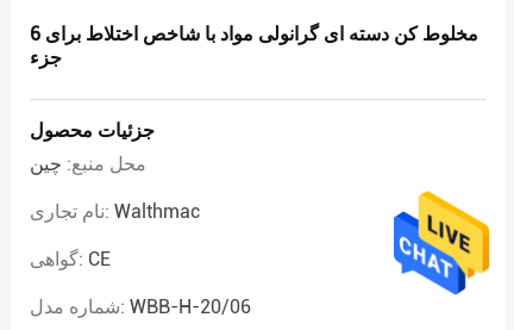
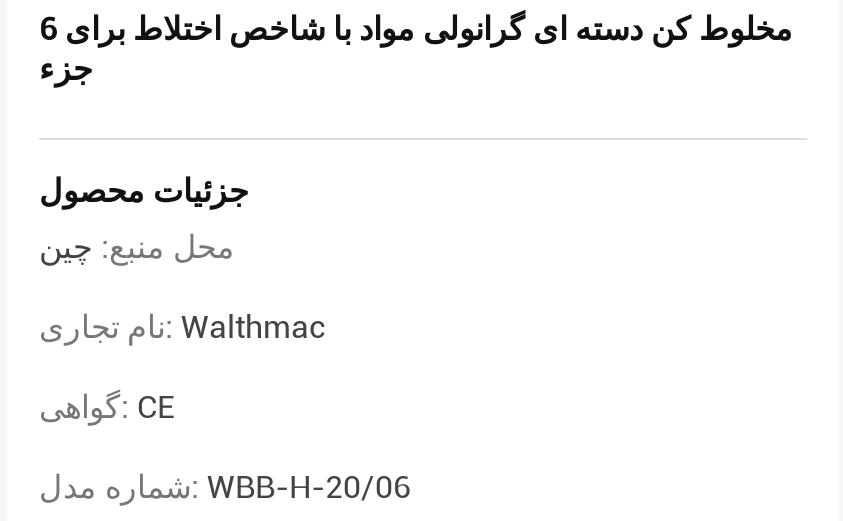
[393,189,490,295] [image] -> none

